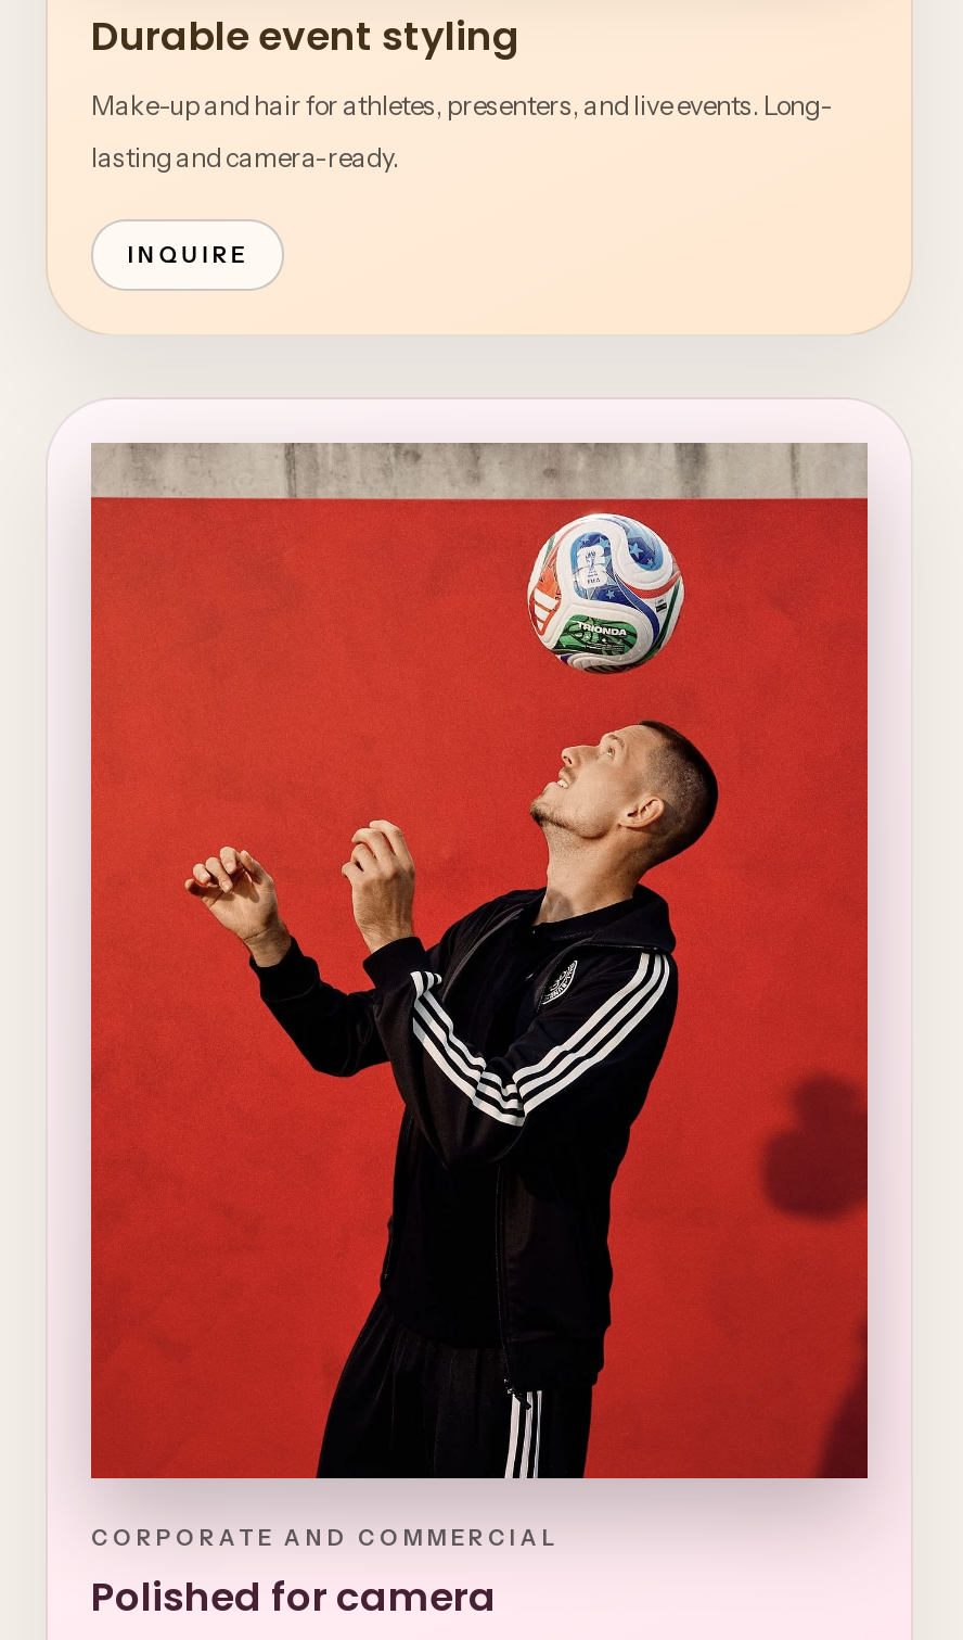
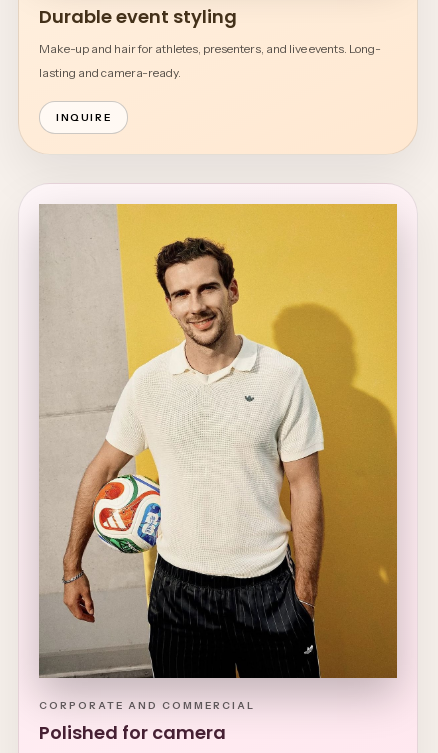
[89,441,870,1480] [image] -> [39,203,398,679] [image]

